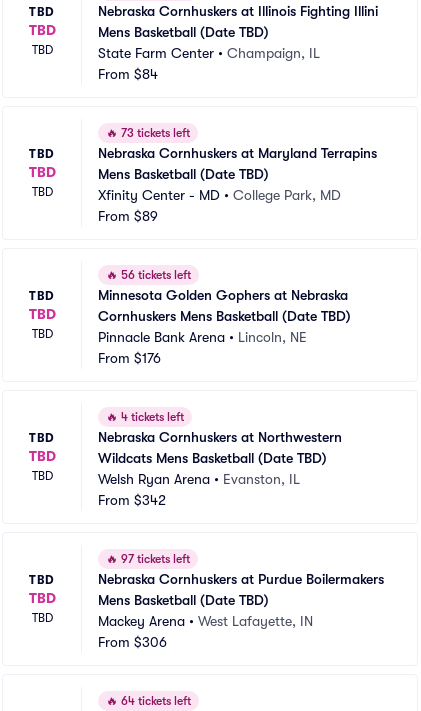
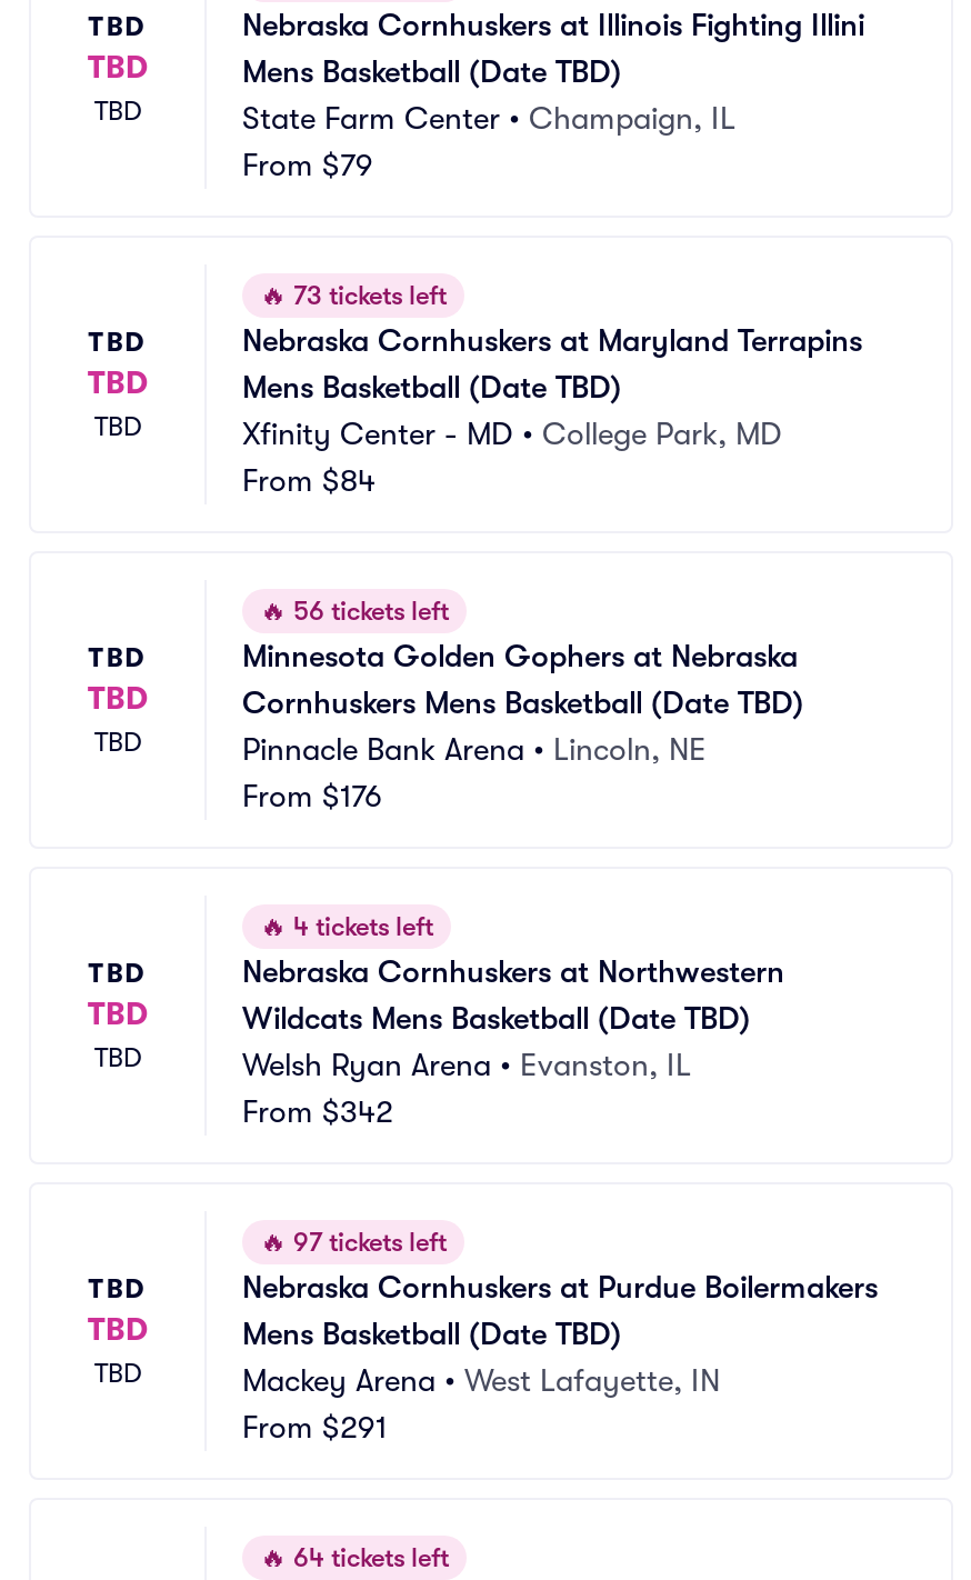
[98,66,158,82] From $84 -> [242,147,373,182] From $79
[98,208,158,224] From $89 -> [242,462,376,498] From $84
[98,634,167,650] From $306 -> [242,1409,387,1444] From $291

